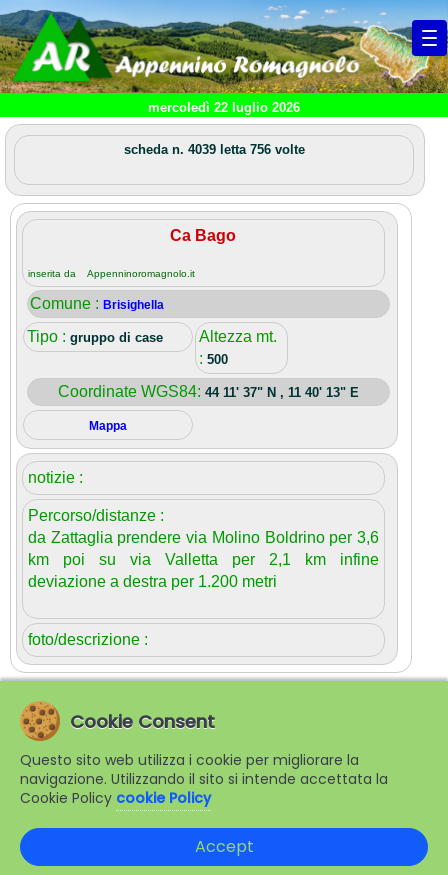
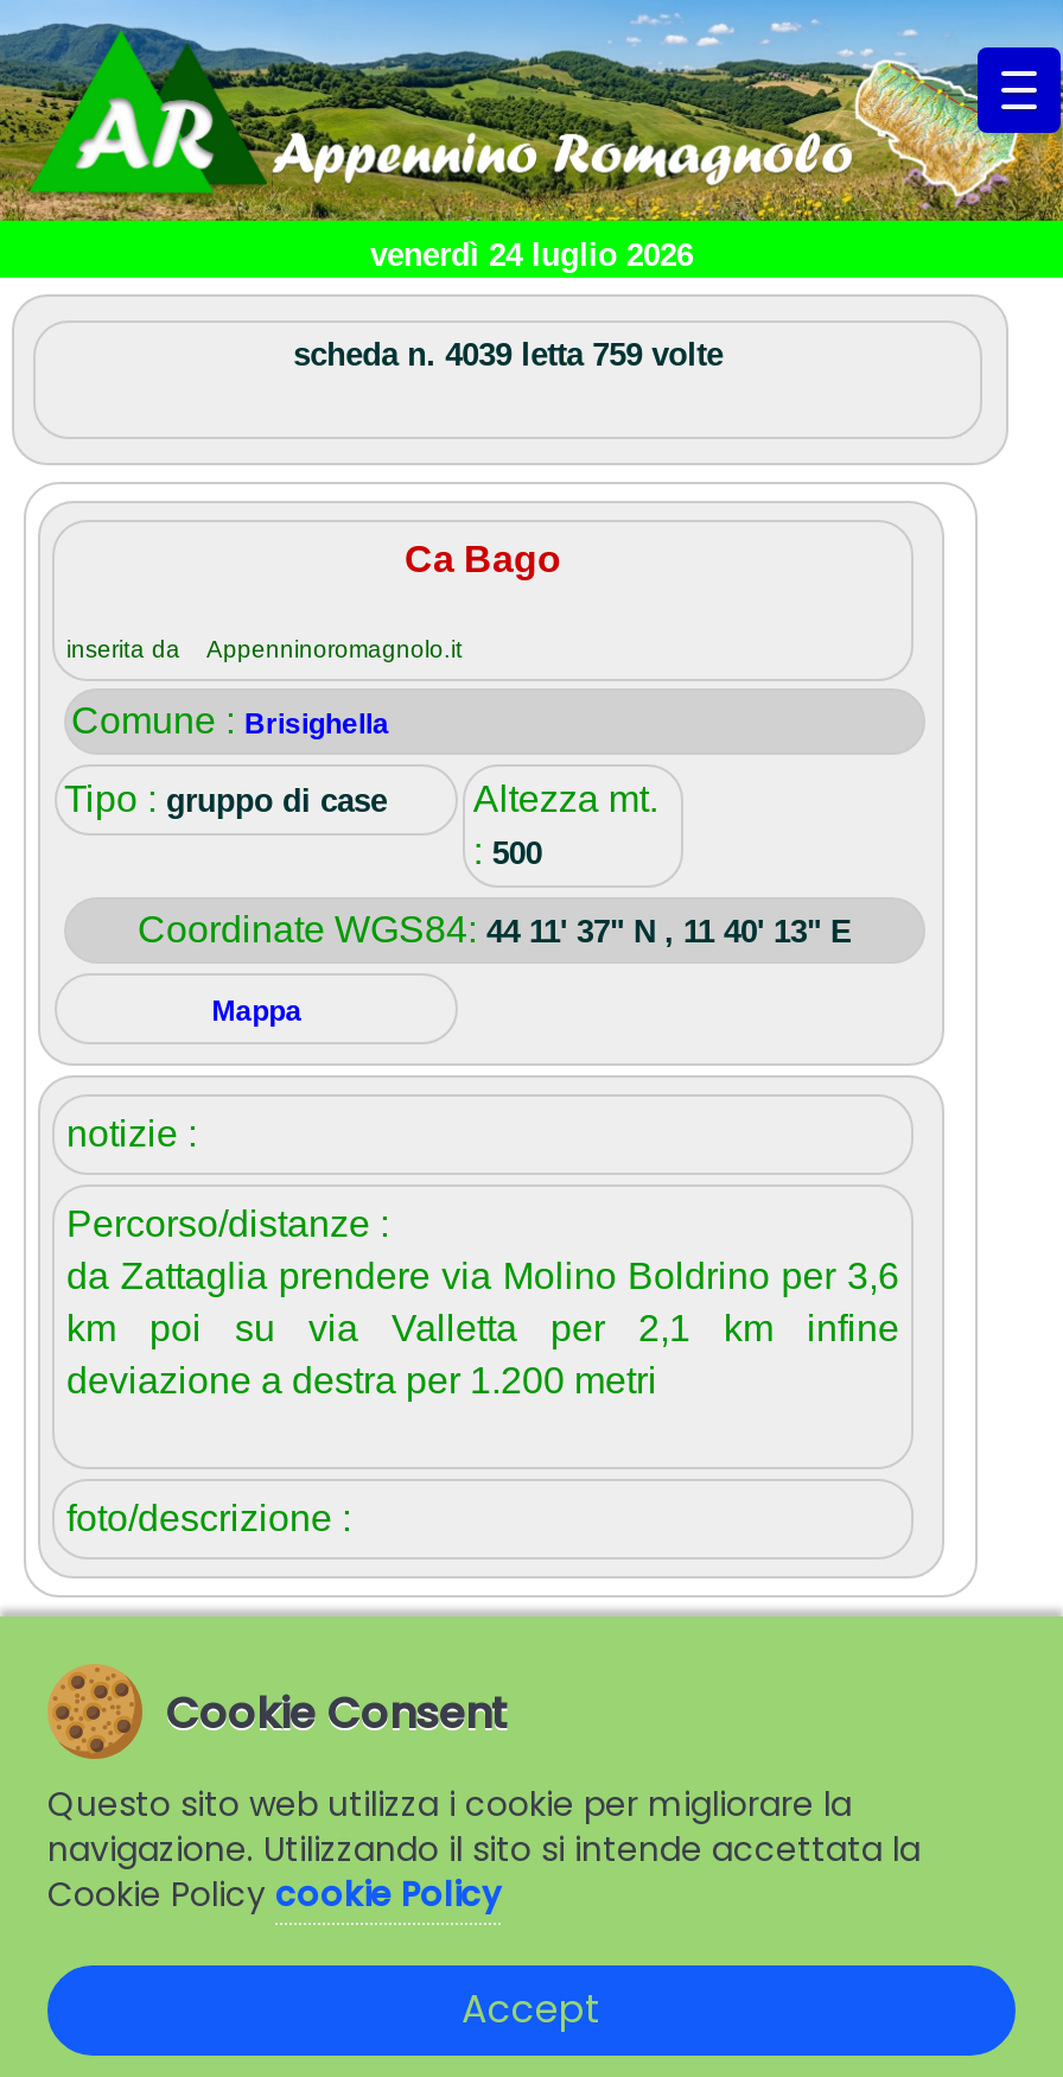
[148,100,300,115] mercoledì 22 luglio 2026 -> [370,238,693,274] venerdì 24 luglio 2026
[124,142,305,157] scheda n. 4039 letta 756 volte -> [293,338,723,373] scheda n. 4039 letta 759 volte

